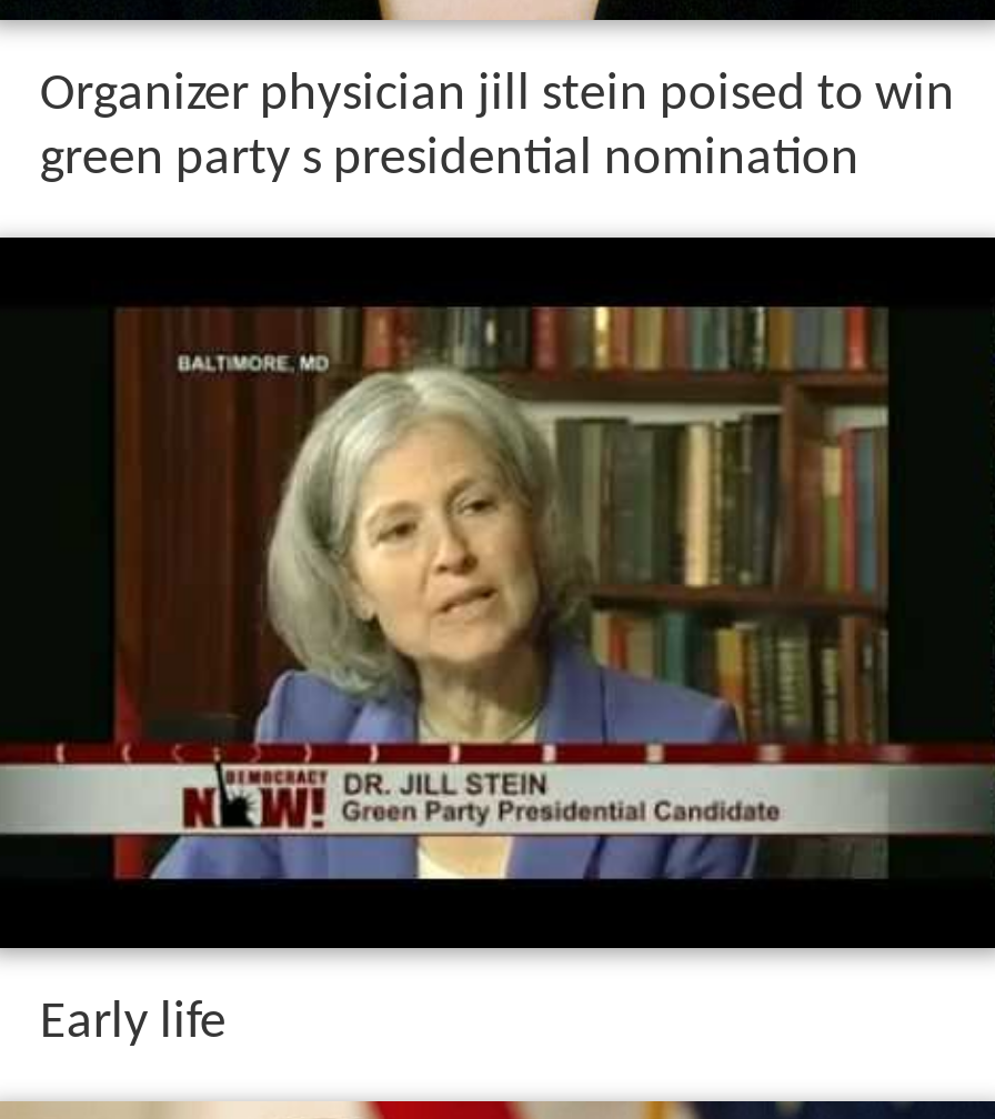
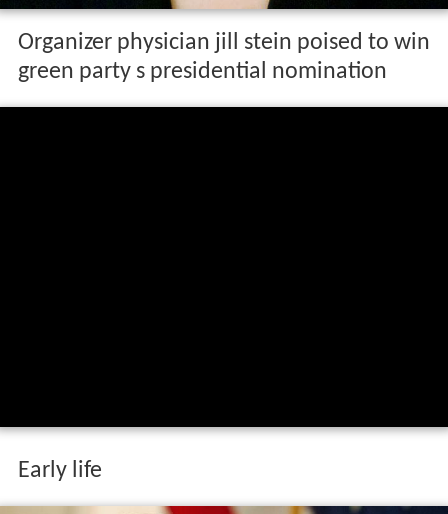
[7,304,988,881] [image] -> none

